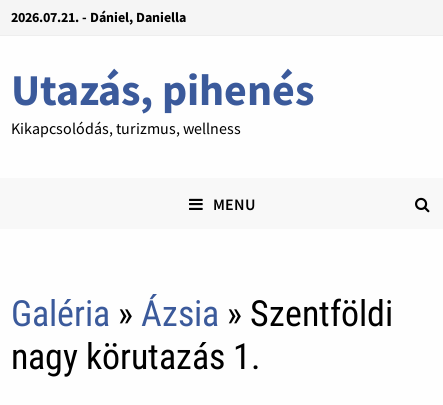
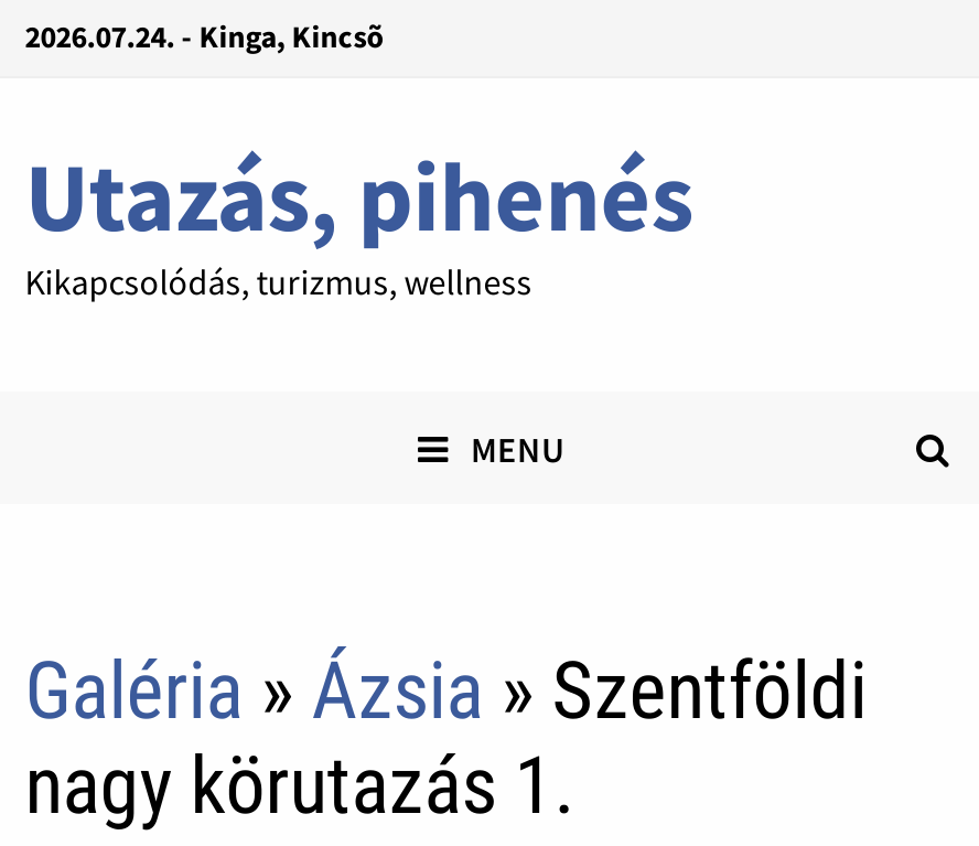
[11,8,186,26] 2026.07.21. - Dániel, Daniella -> [25,17,384,56] 2026.07.24. - Kinga, Kincsõ

